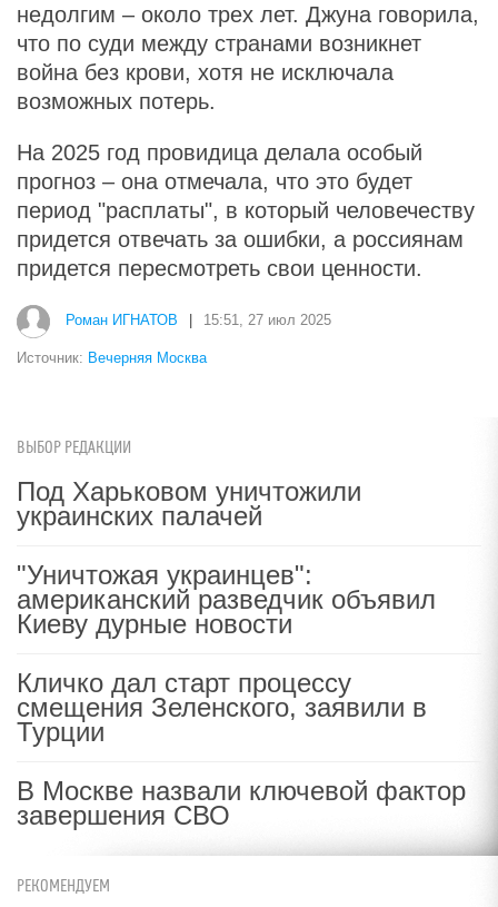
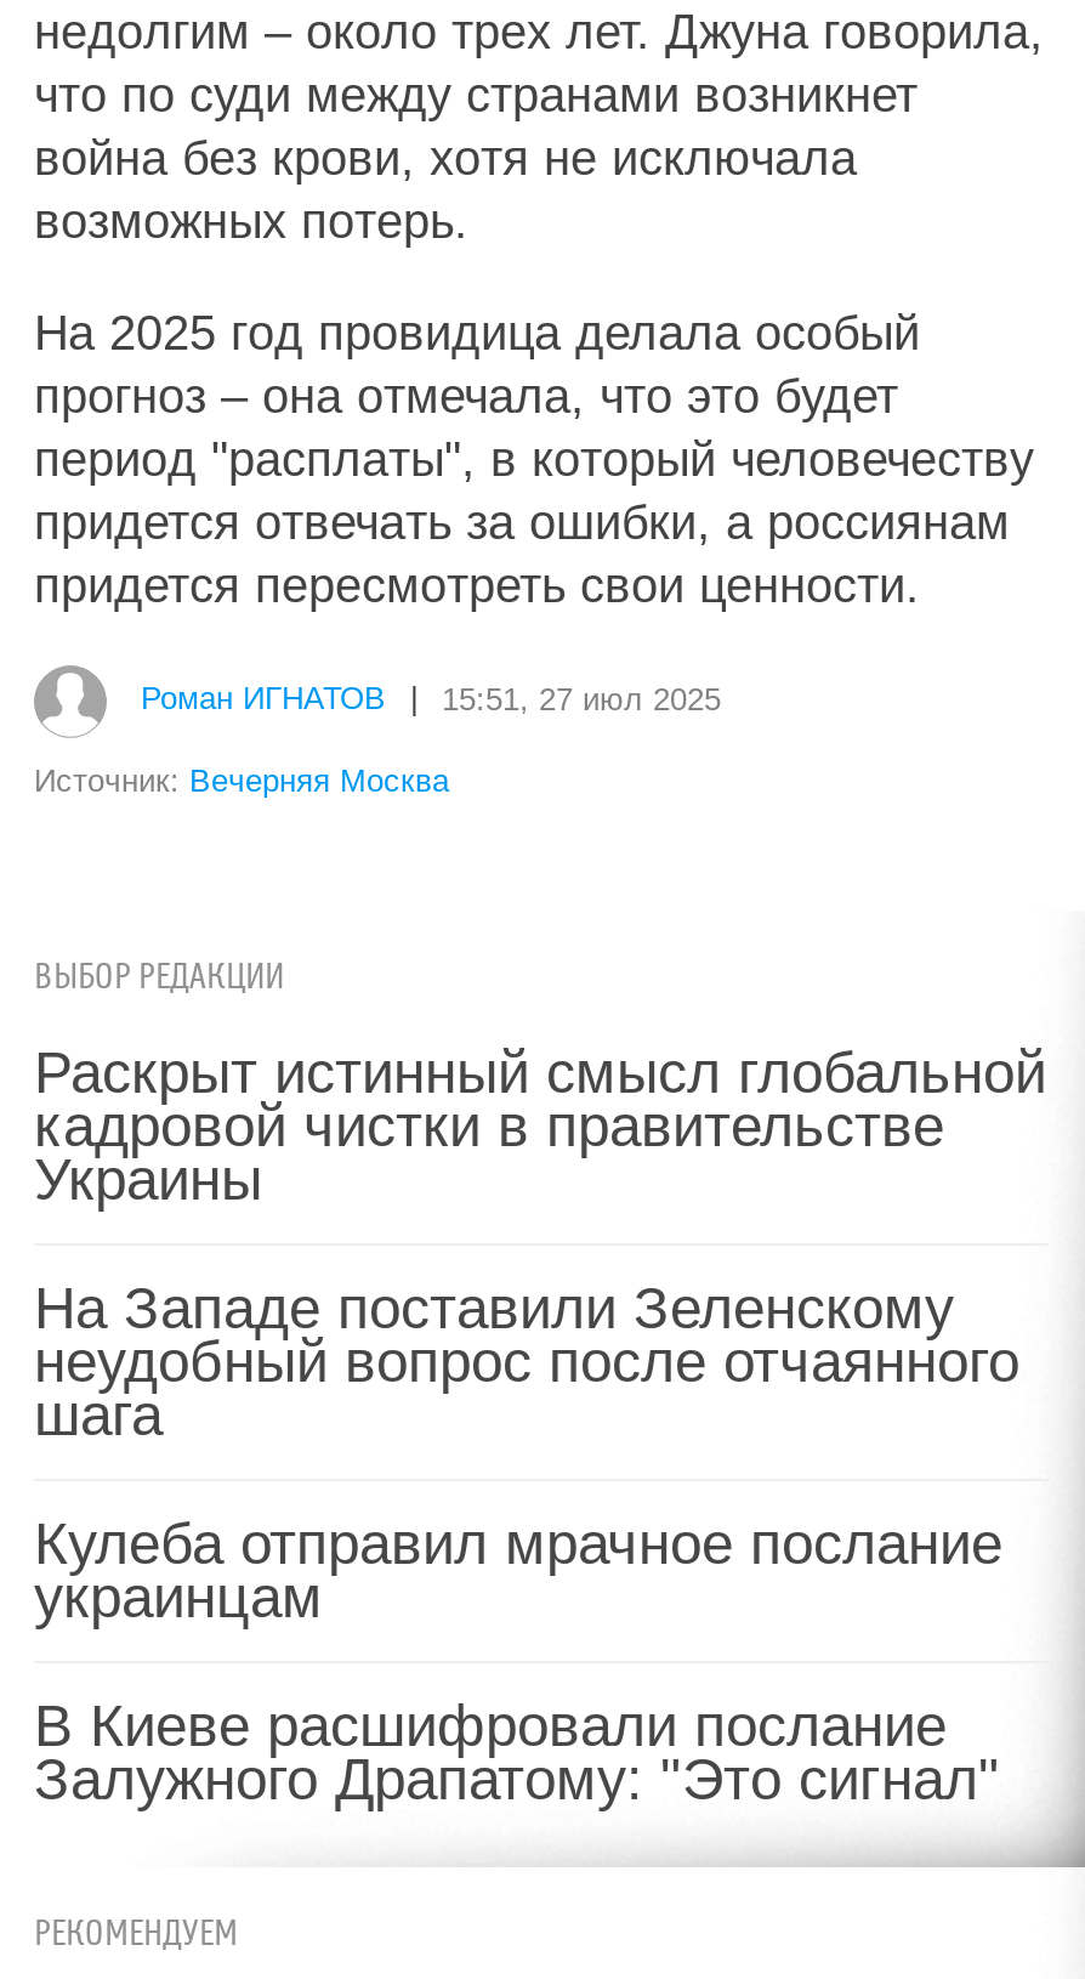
[17,476,361,531] Под Харьковом уничтожили | украинских палачей -> [34,1039,1046,1212] Раскрыт истинный смысл глобальной | кадровой чистки в правительстве | Украины
[17,560,436,639] "Уничтожая украинцев": | американский разведчик объявил | Киеву дурные новости -> [34,1275,1019,1447] На Западе поставили Зеленскому | неудобный вопрос после отчаянного | шага
[17,668,427,747] Кличко дал старт процессу | смещения Зеленского, заявили в | Турции -> [34,1510,1002,1629] Кулеба отправил мрачное послание | украинцам
[17,776,466,830] В Москве назвали ключевой фактор | завершения СВО -> [34,1692,1000,1811] В Киеве расшифровали послание | Залужного Драпатому: "Это сигнал"

